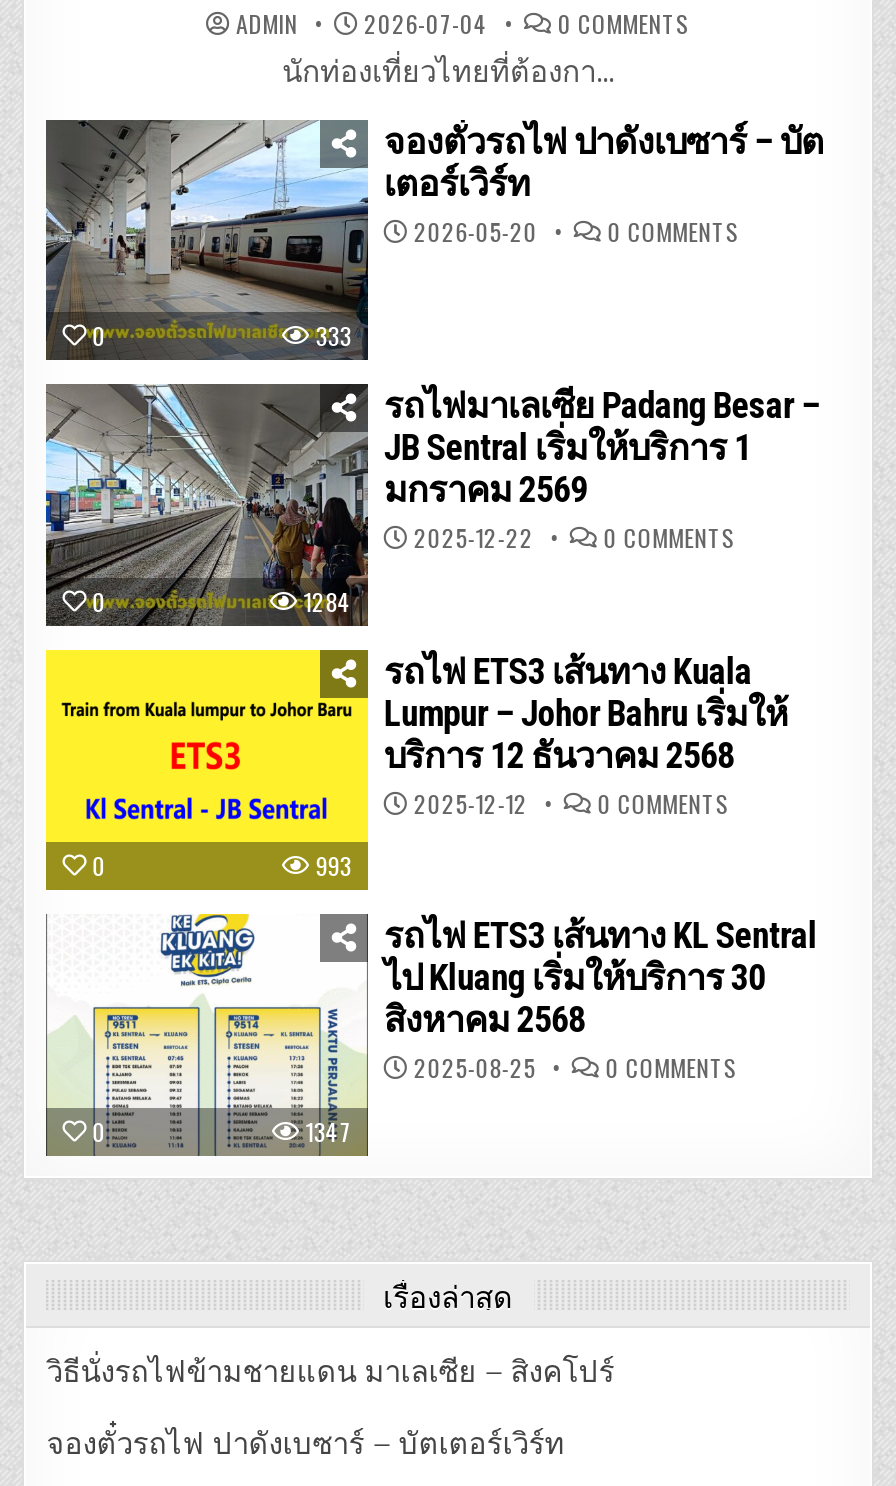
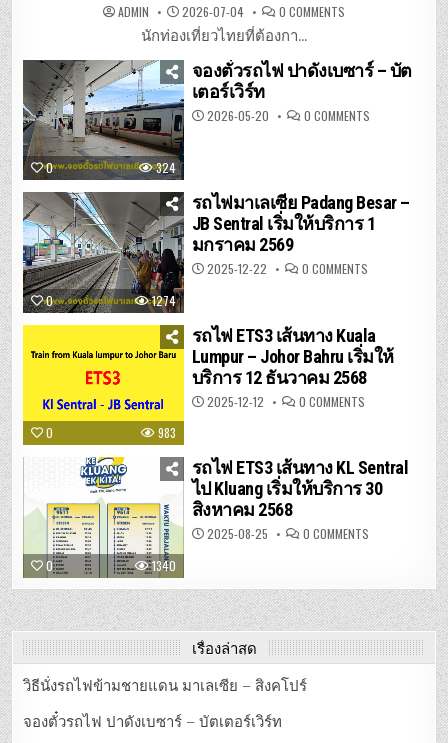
[316,319,352,353] 333 -> [156,159,176,176] 324
[304,584,352,618] 1284 -> [152,292,176,309] 1274
[316,848,352,882] 993 -> [158,424,176,441] 983
[306,1113,352,1147] 1347 -> [152,557,176,574] 1340

